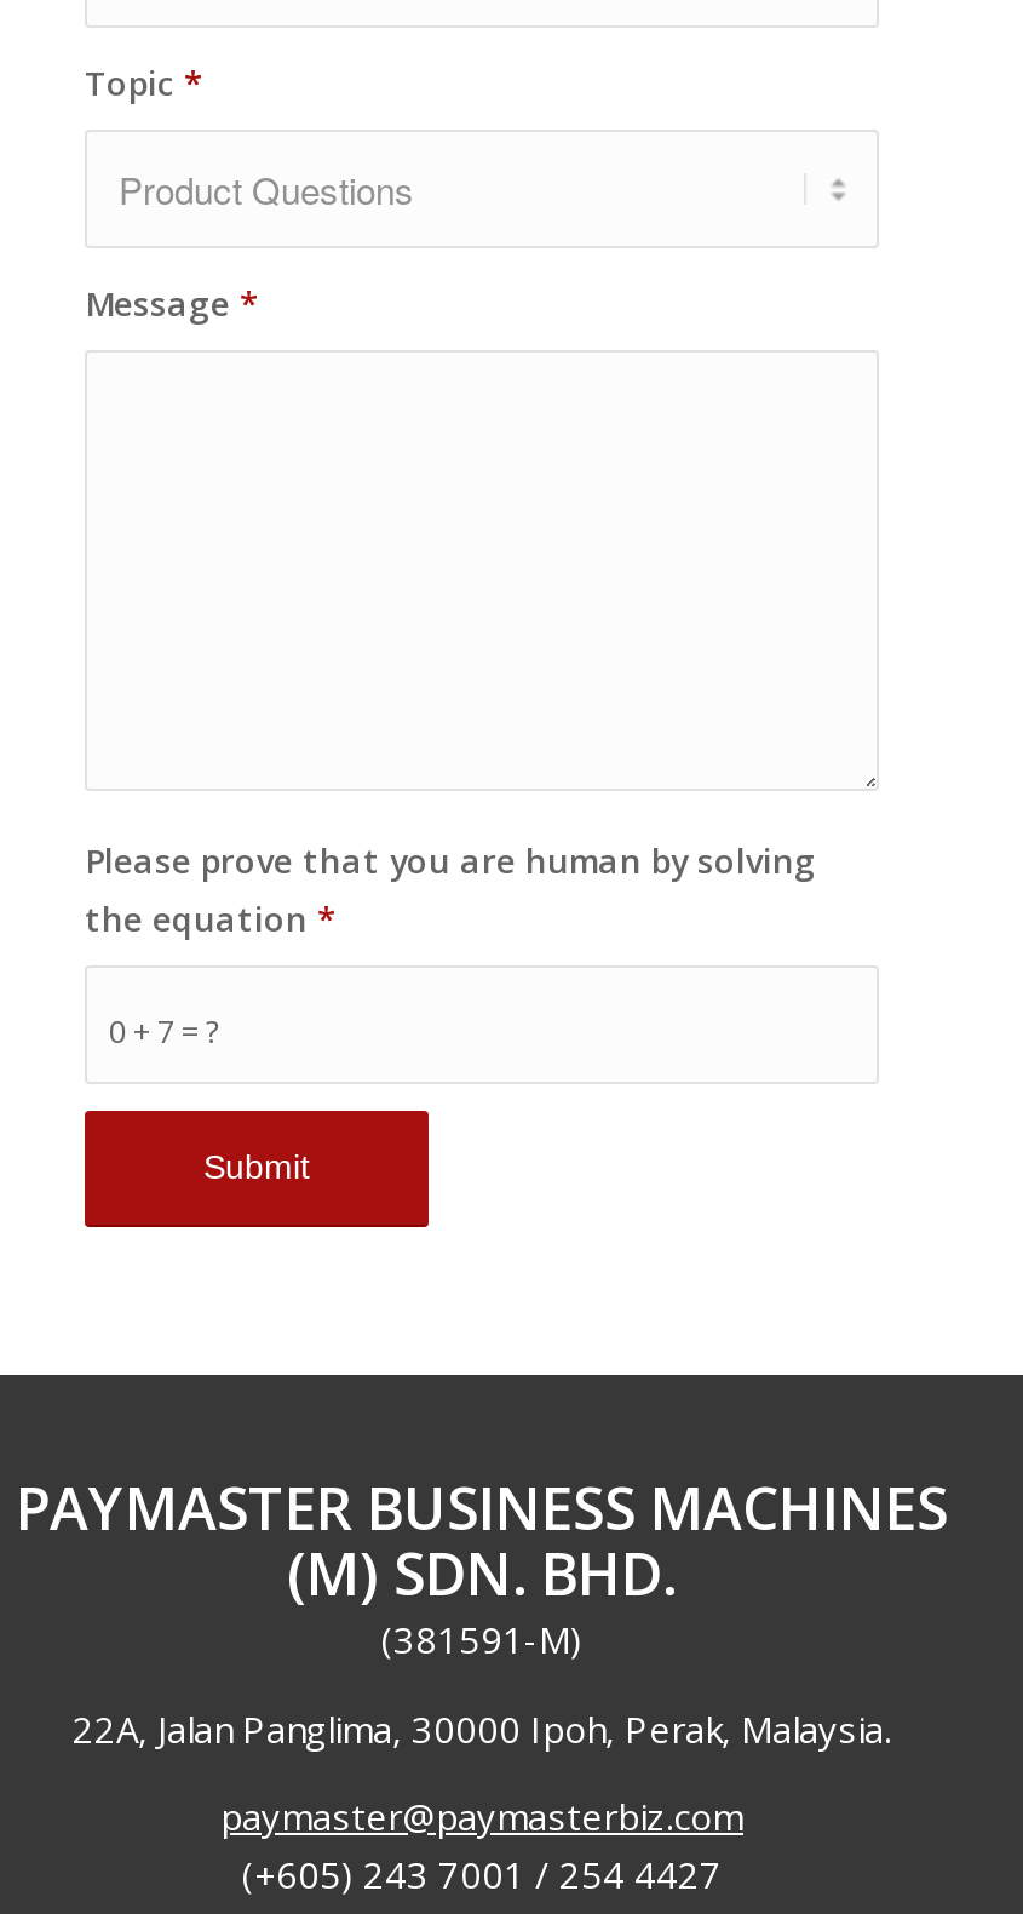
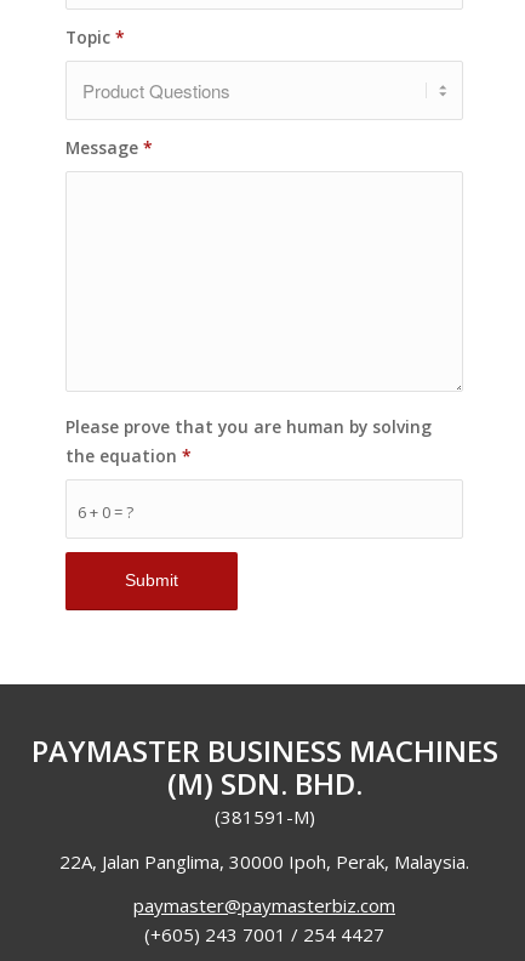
[109,1009,220,1053] 0 + 7 = ? -> [78,501,133,523] 6 + 0 = ?

